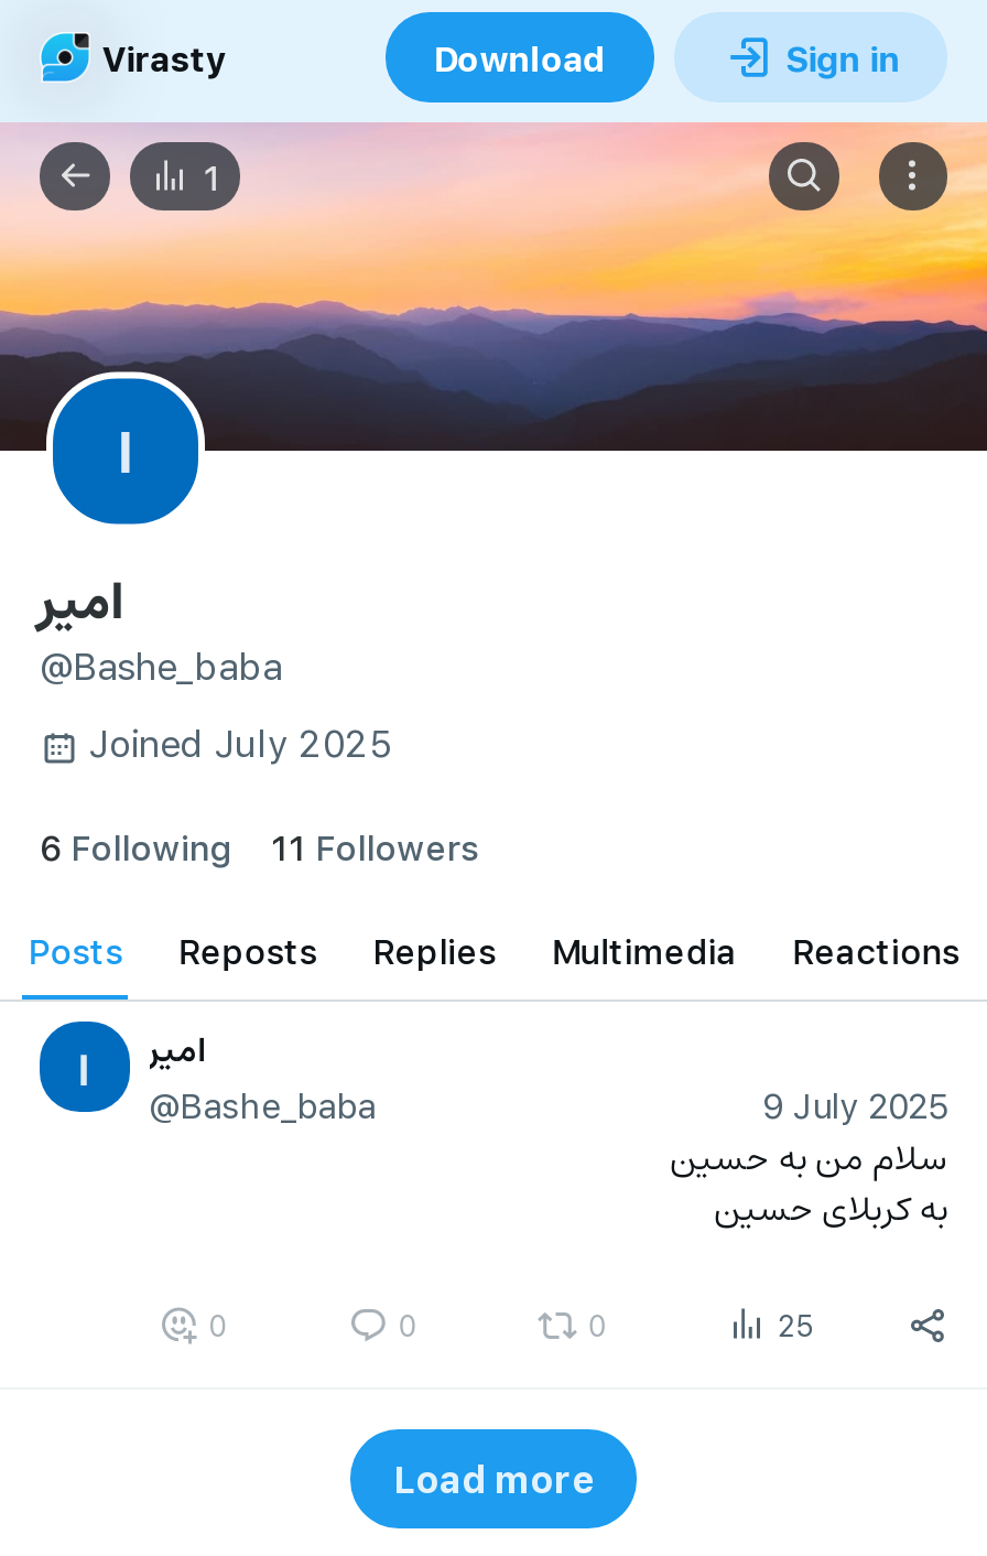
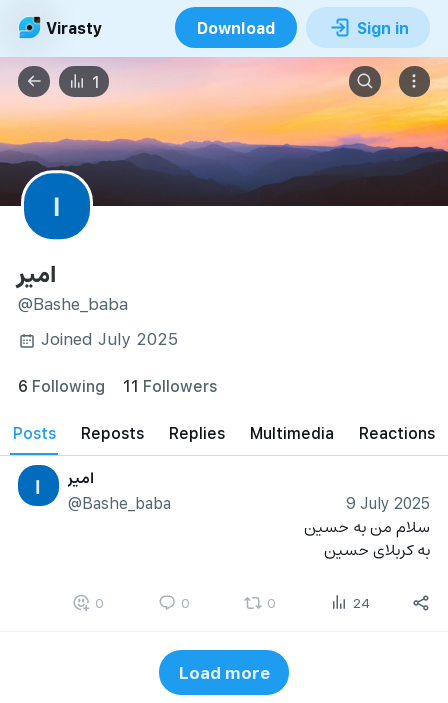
[777,1305,815,1347] 25 -> [353,593,370,612] 24

